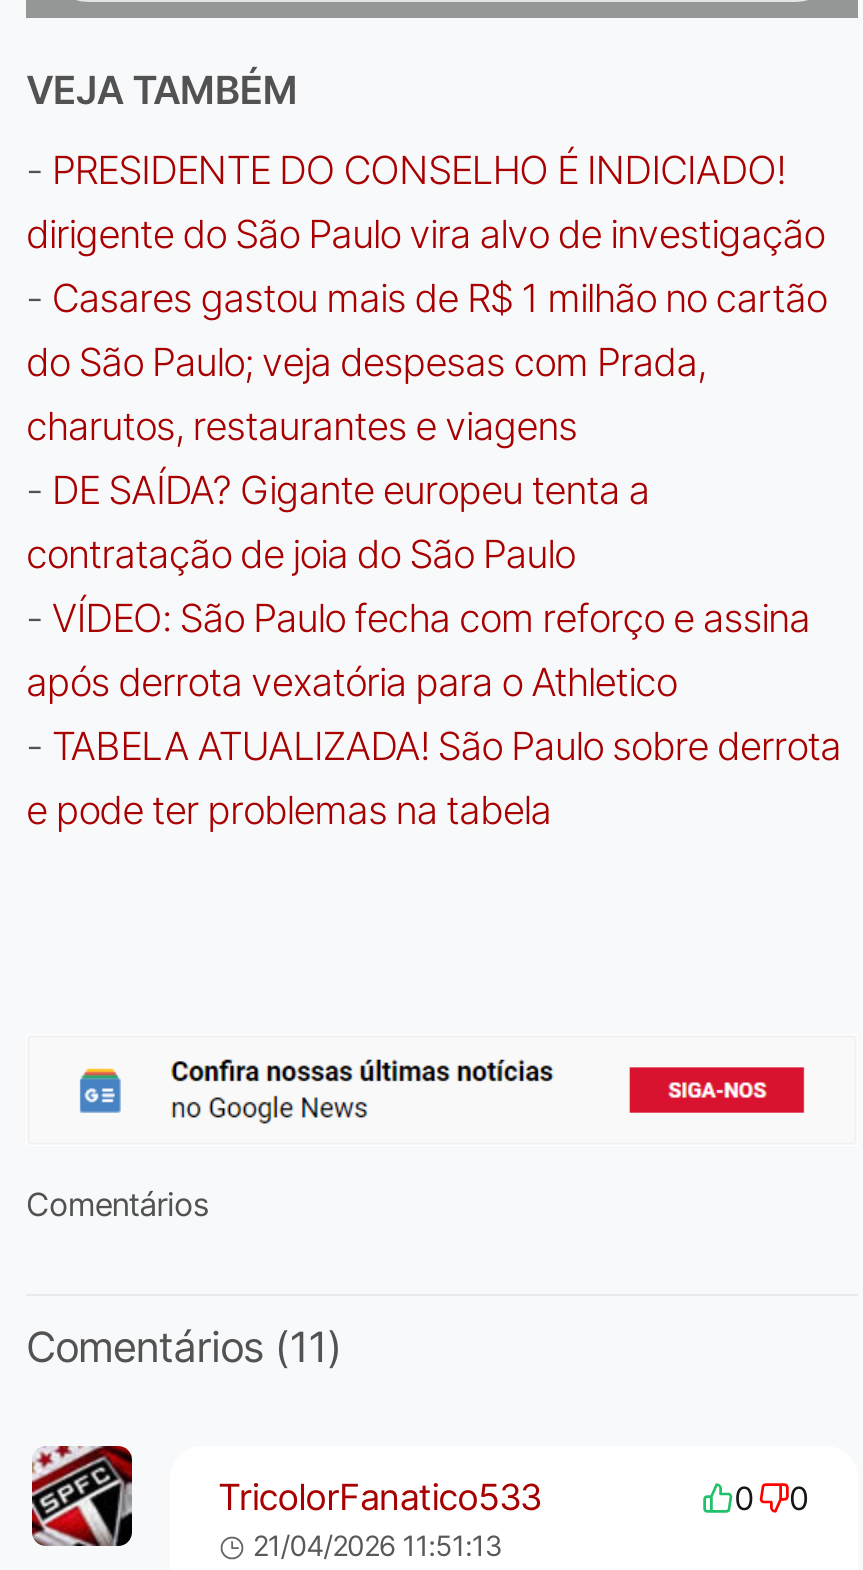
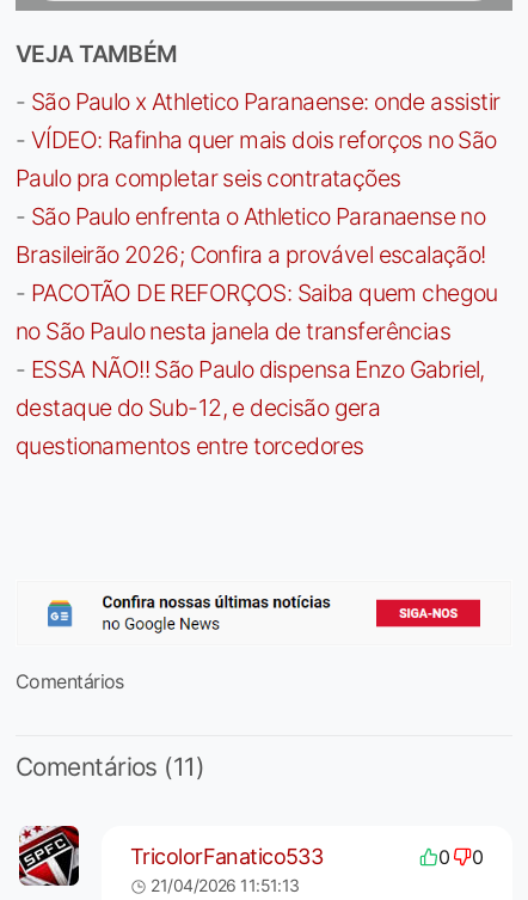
[26,147,841,835] - PRESIDENTE DO CONSELHO É INDICIADO! | dirigente do São Paulo vira alvo de investigação | - Casares gastou mais de R$ 1 milhão no cartão | do São Paulo; veja despesas com Prada, | charutos, restaurantes e viagens | - DE SAÍDA? Gigante europeu tenta a | contratação de joia do São Paulo | - VÍDEO: São Paulo fecha com reforço e assina | após derrota vexatória para o Athletico | - TABELA ATUALIZADA! São Paulo sobre derrota | e pode ter problemas na tabela -> [16,88,500,461] - São Paulo x Athletico Paranaense: onde assistir | - VÍDEO: Rafinha quer mais dois reforços no São | Paulo pra completar seis contratações | - São Paulo enfrenta o Athletico Paranaense no | Brasileirão 2026; Confira a provável escalação! | - PACOTÃO DE REFORÇOS: Saiba quem chegou | no São Paulo nesta janela de transferências | - ESSA NÃO!! São Paulo dispensa Enzo Gabriel, | destaque do Sub-12, e decisão gera | questionamentos entre torcedores

